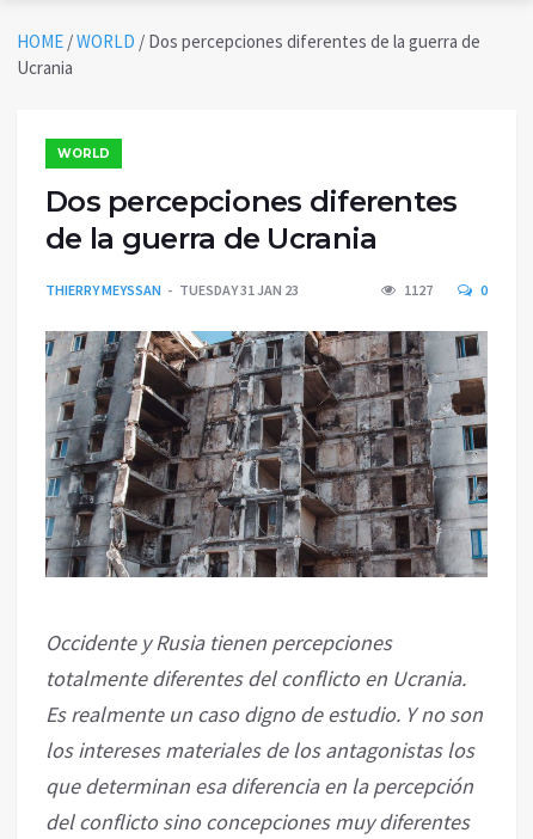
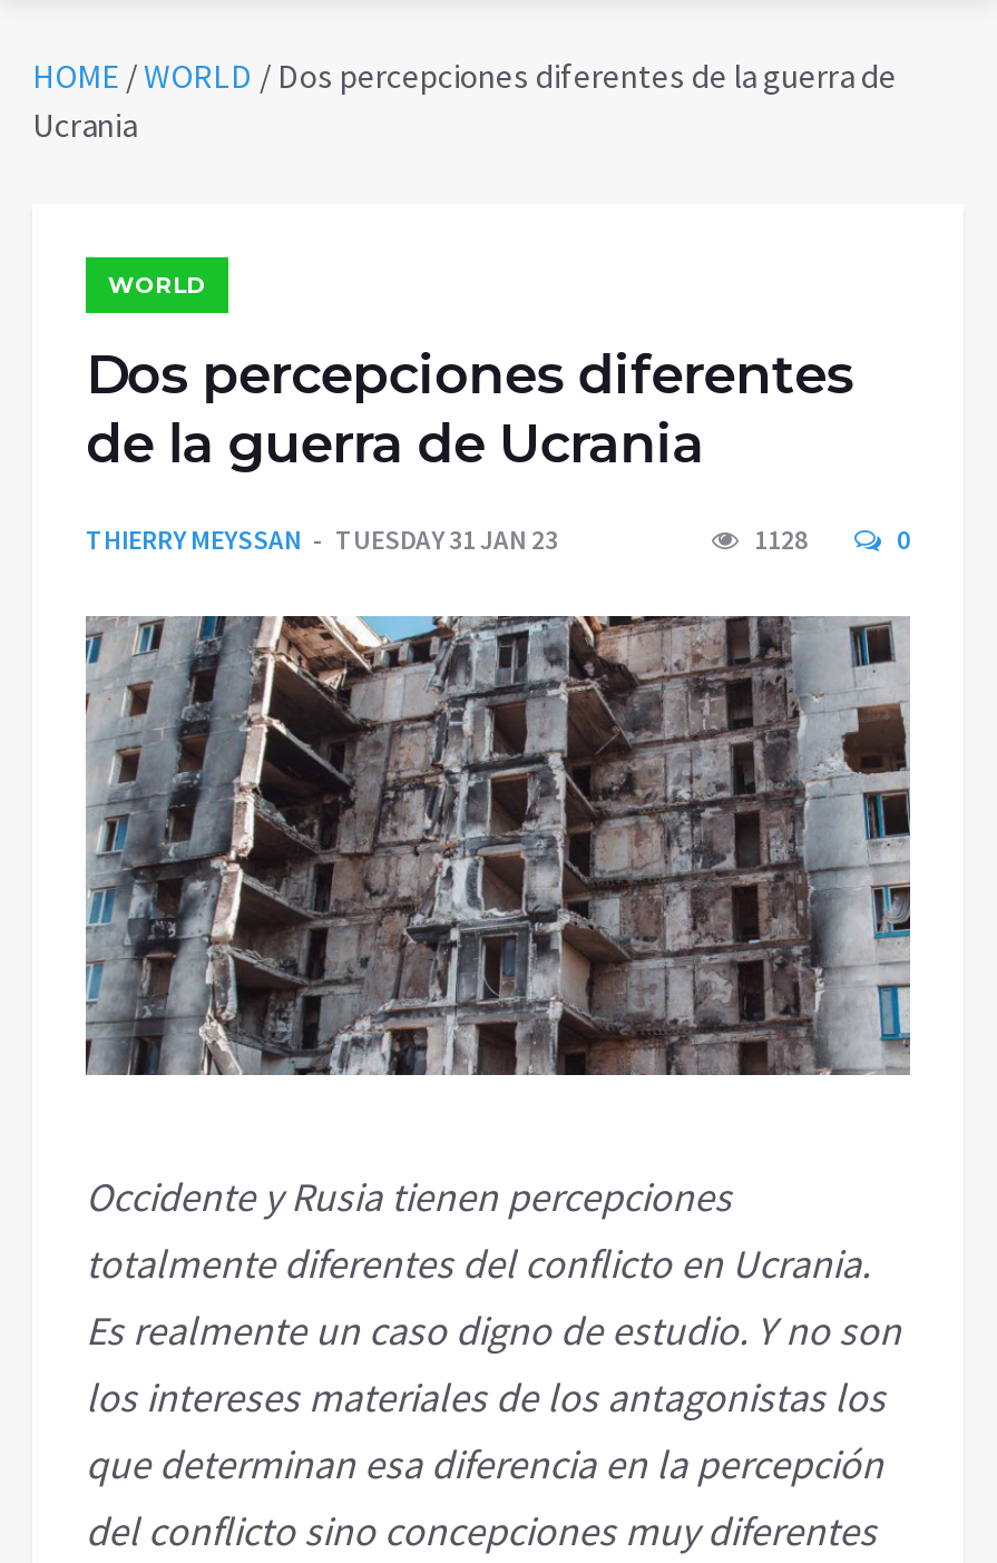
[404,281,433,299] 1127 -> [754,522,808,556] 1128

